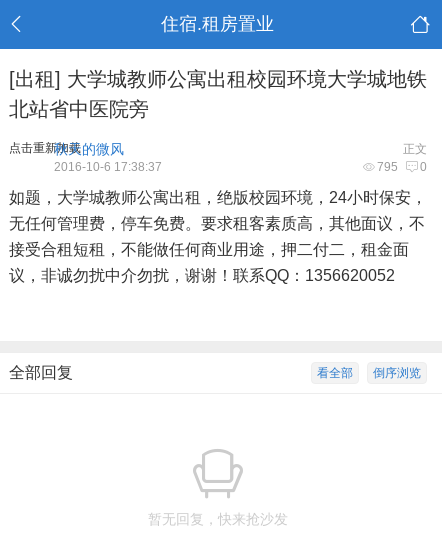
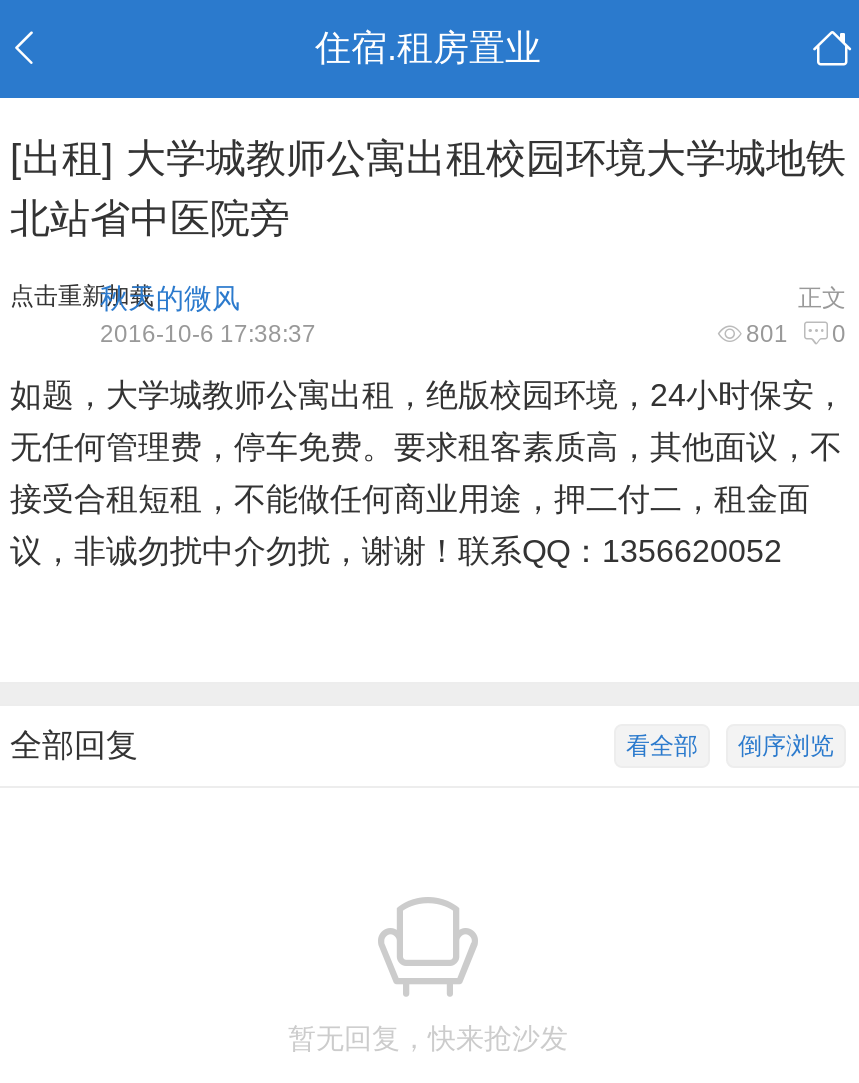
[377,160,427,174] 795 0 -> [746,320,846,348] 801 0

